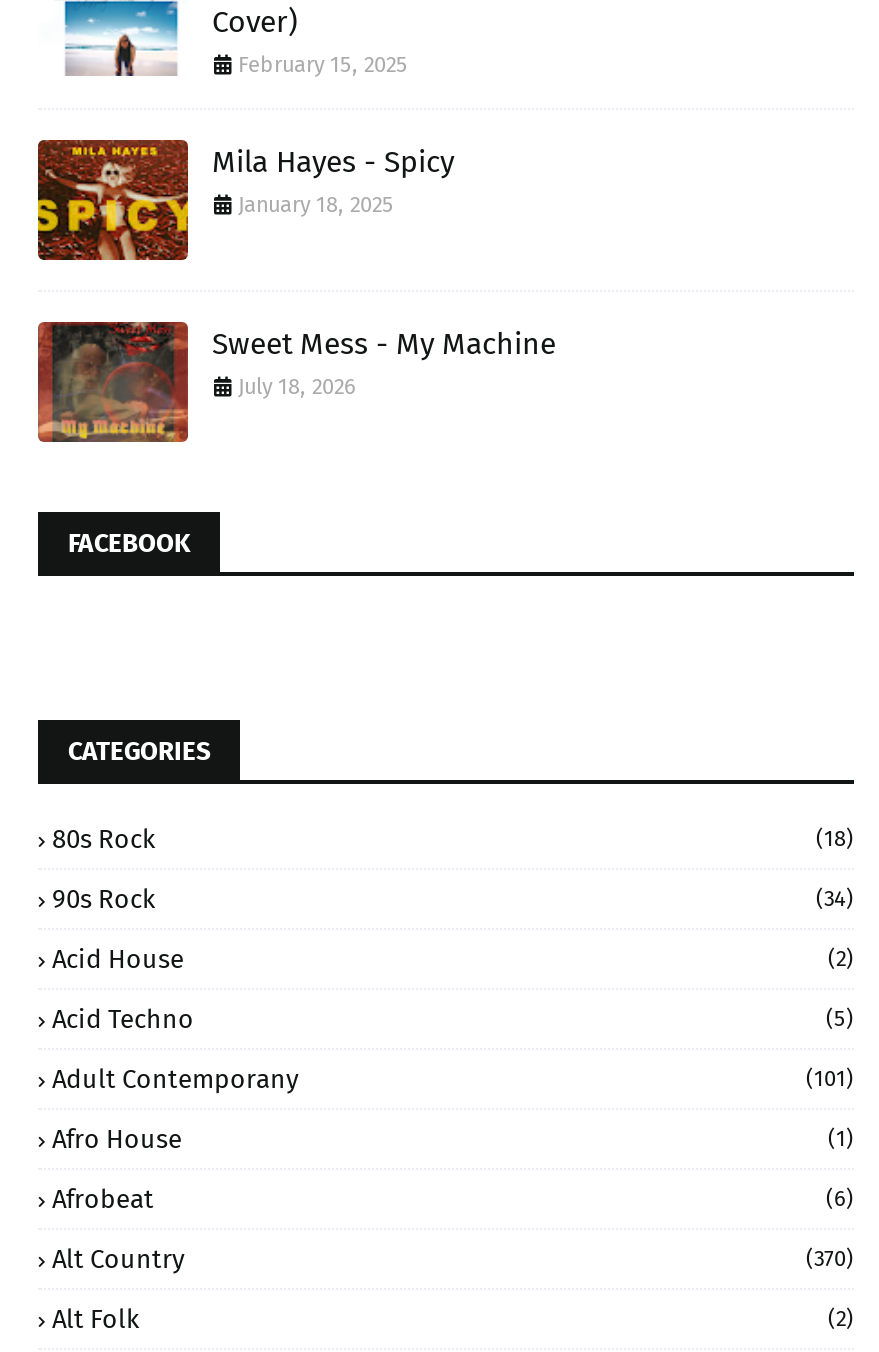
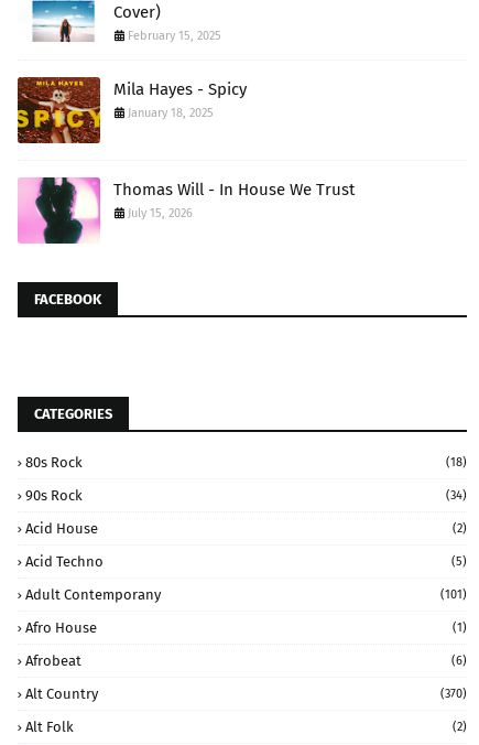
[36,320,556,444] [image] | Sweet Mess - My Machine | July 18, 2026 -> [18,176,355,245] [image] | Thomas Will - In House We Trust | July 15, 2026

